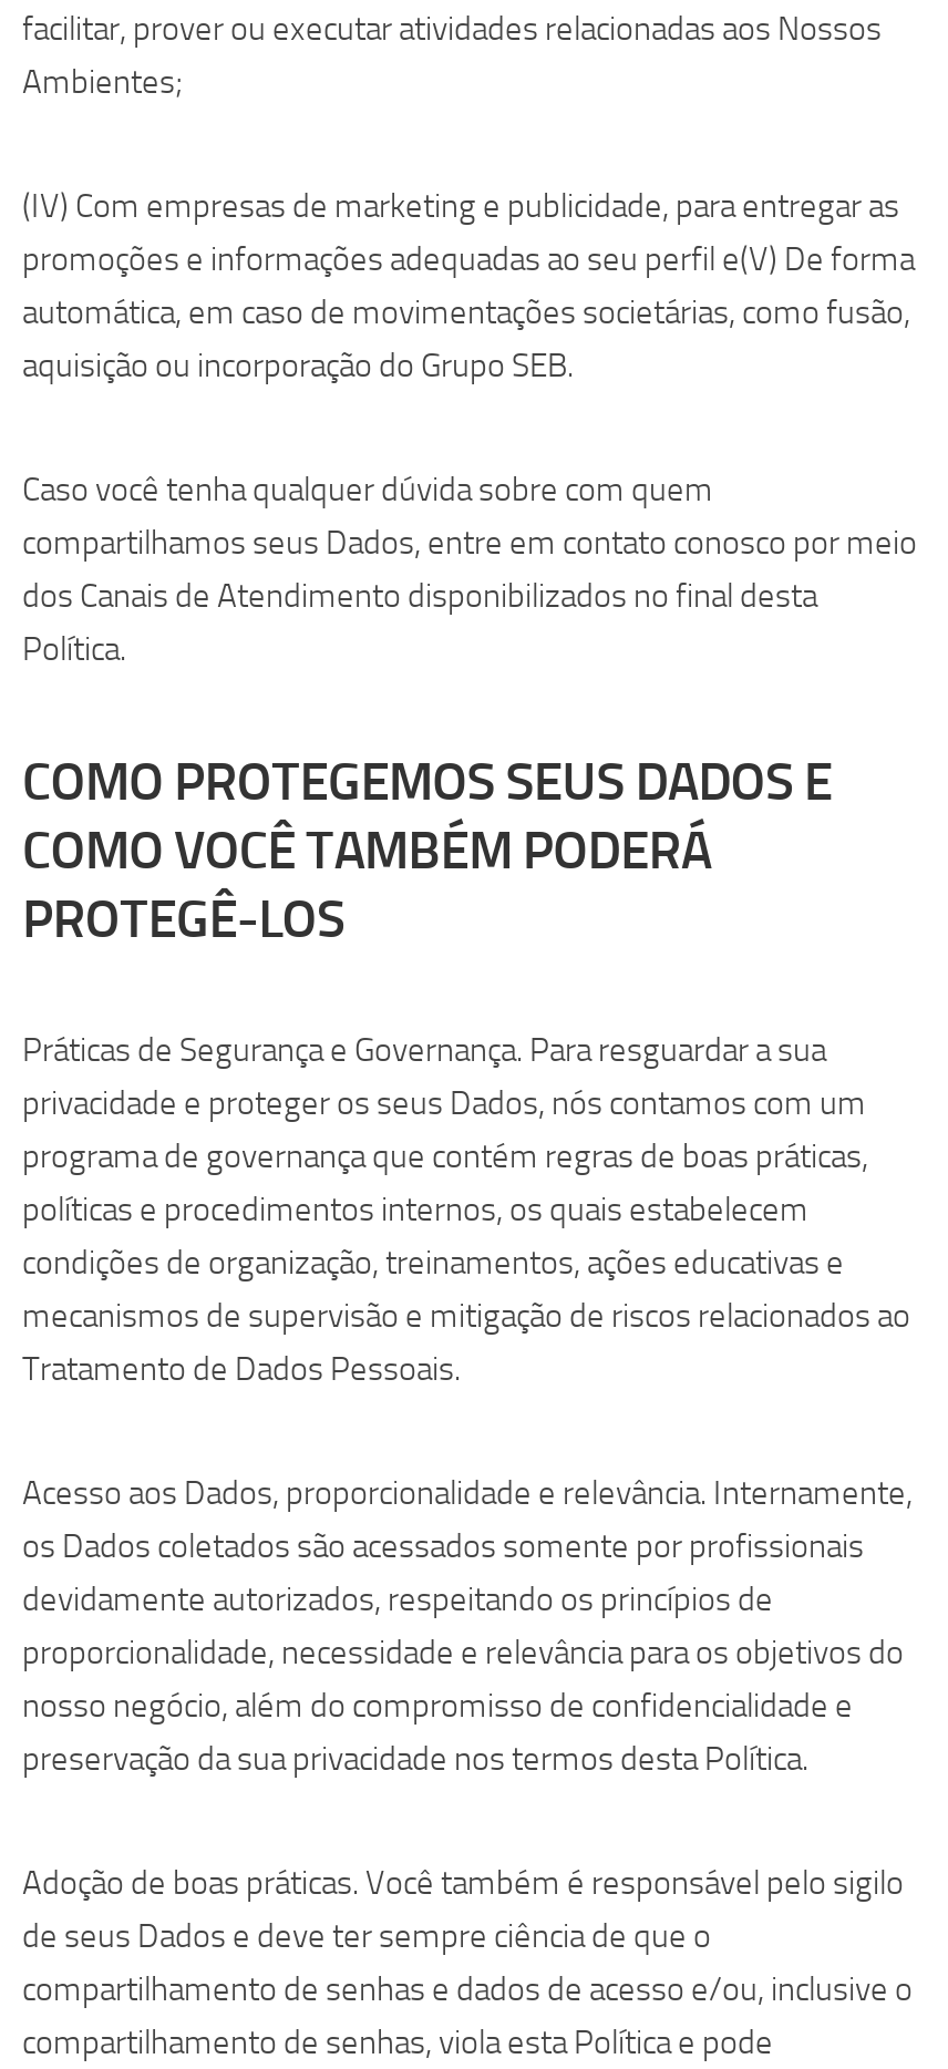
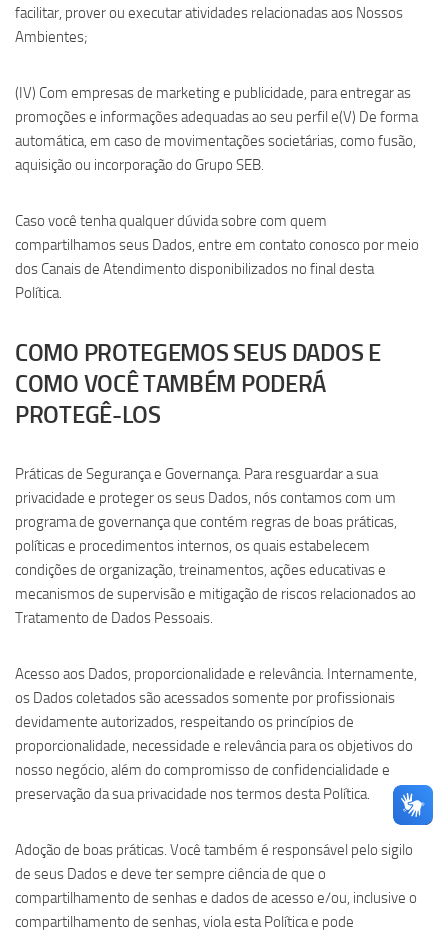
none -> [392,784,434,826] [image]

